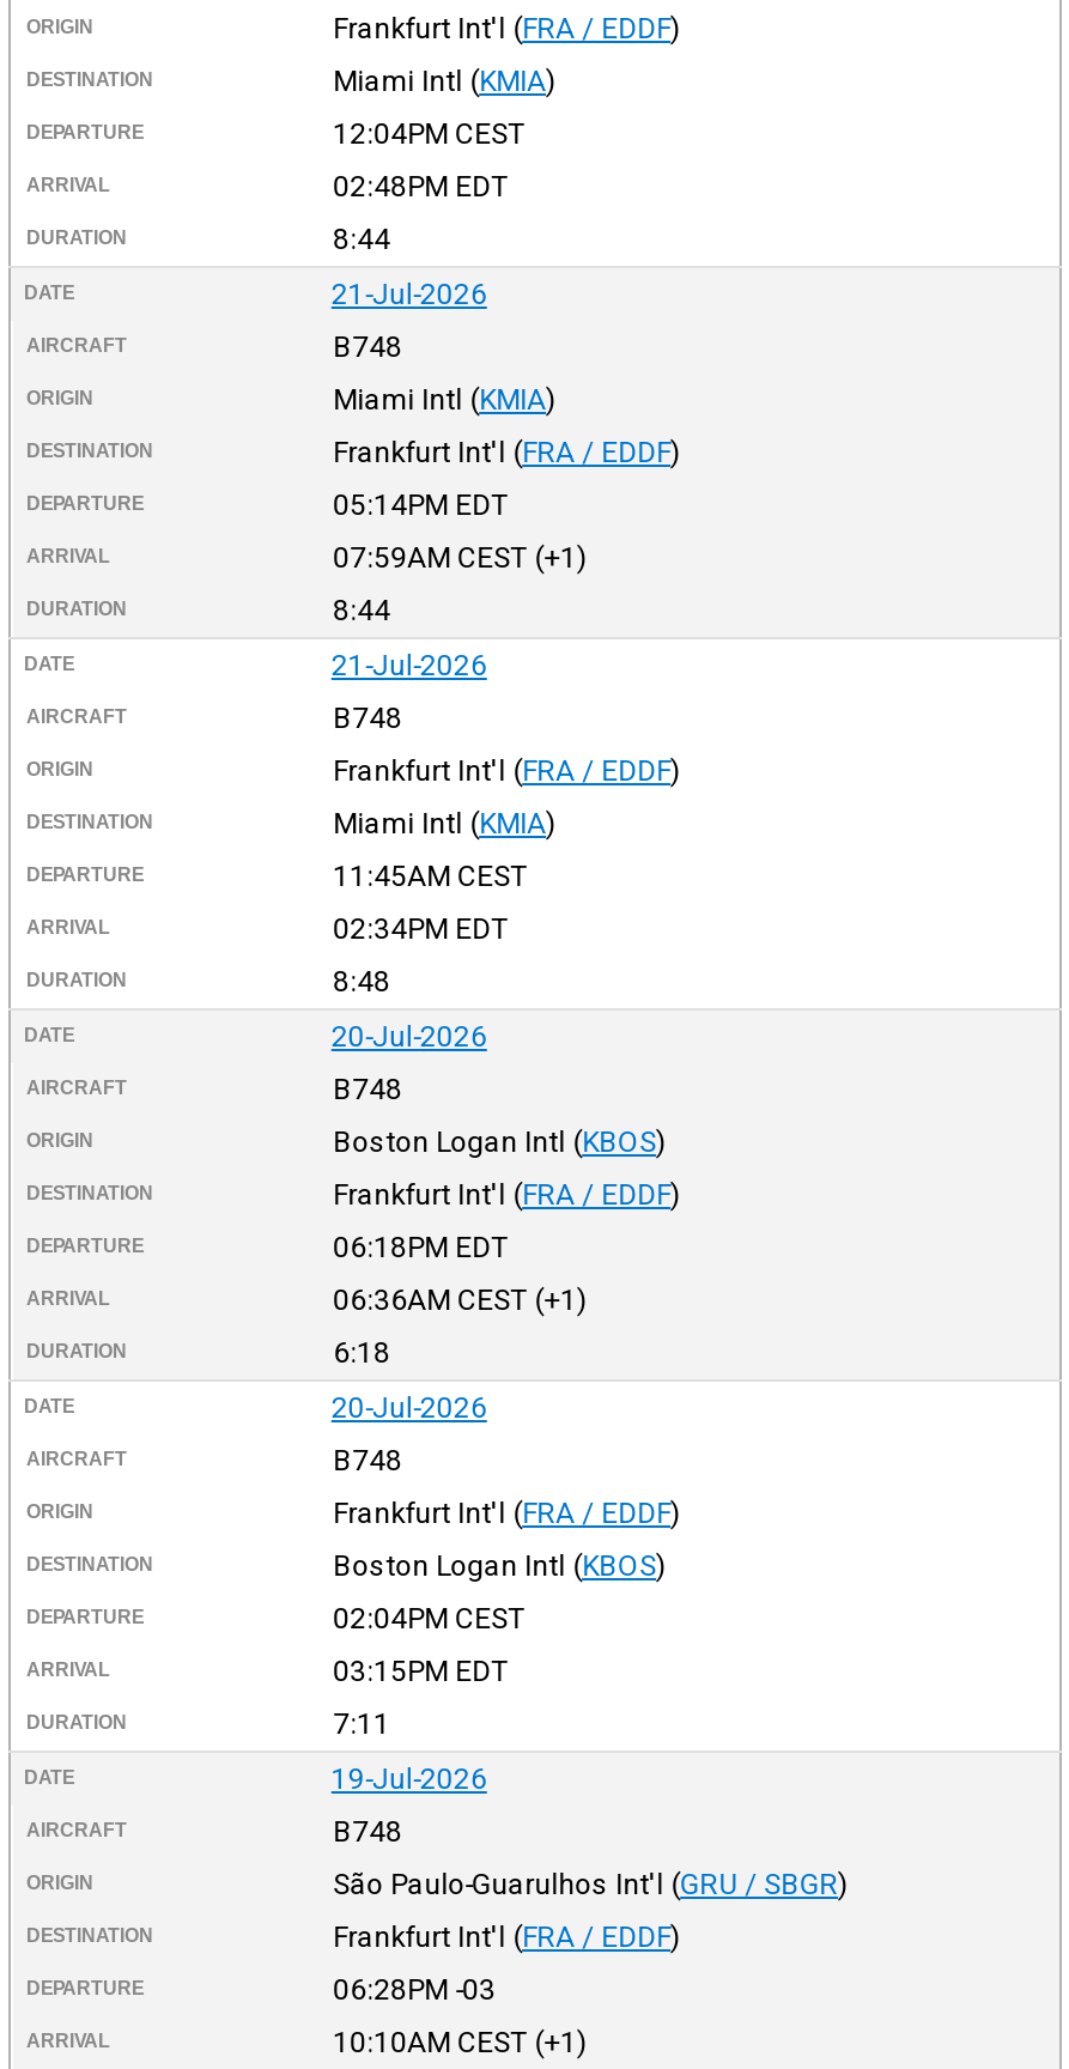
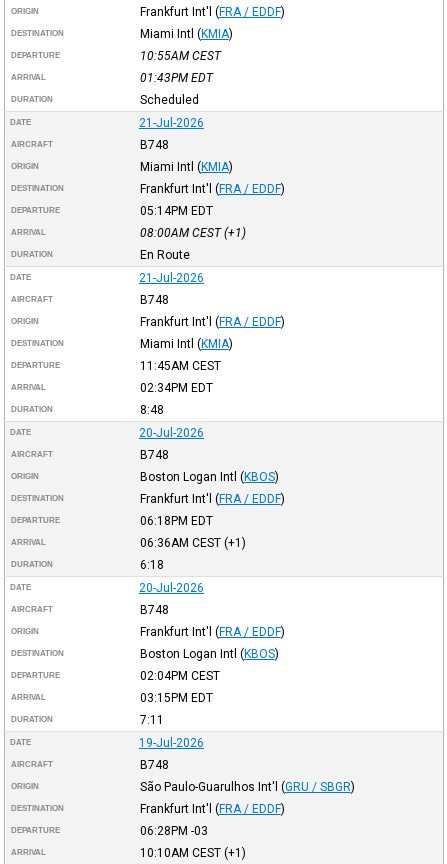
[333,117,525,150] 12:04PM CEST -> [140,49,221,63] 10:55AM CEST
[333,170,508,203] 02:48PM EDT -> [140,71,213,85] 01:43PM EDT
[333,222,390,256] 8:44 -> [140,93,199,107] Scheduled
[333,541,587,574] 07:59AM CEST (+1) -> [140,226,246,240] 08:00AM CEST (+1)
[333,593,390,627] 8:44 -> [140,248,190,262] En Route

